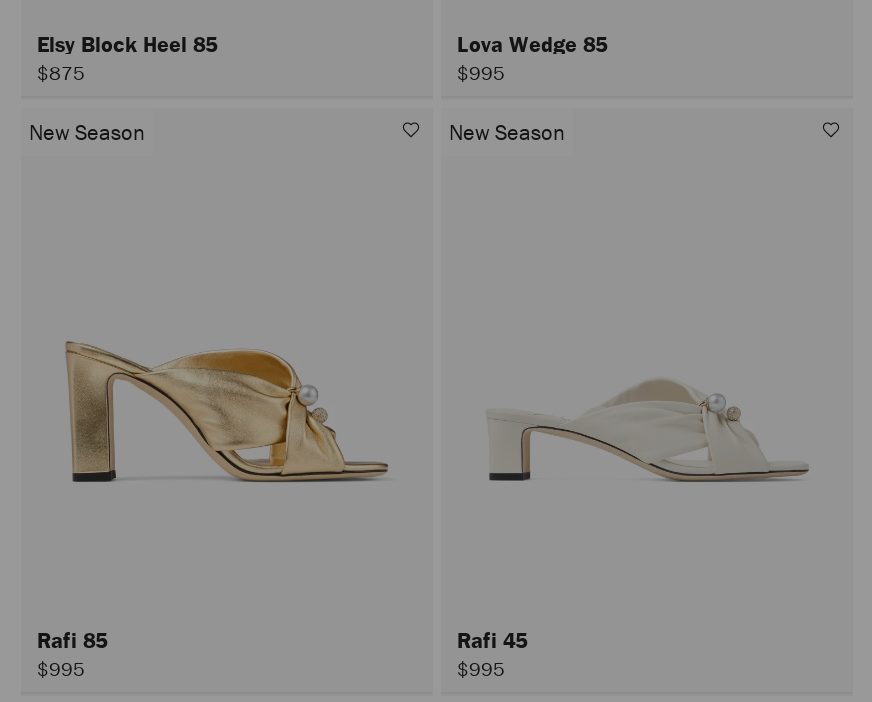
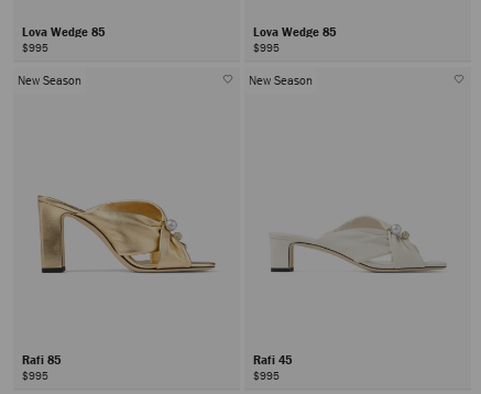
[37,28,223,86] Elsy Block Heel 85 | $875 -> [22,23,108,55] Lova Wedge 85 | $995

